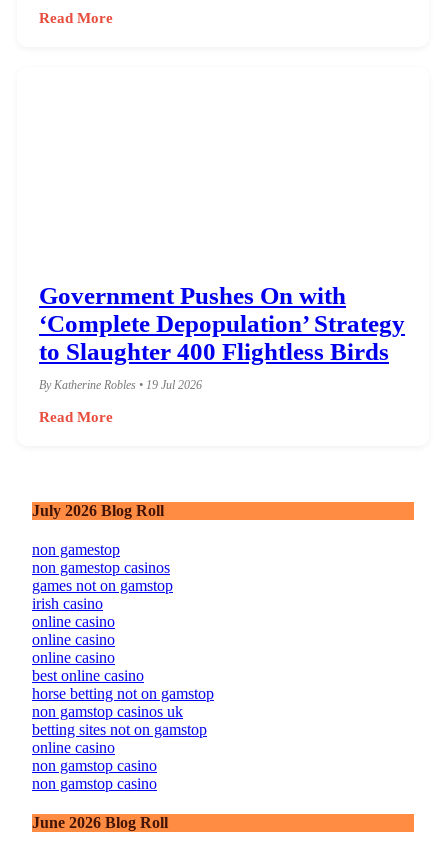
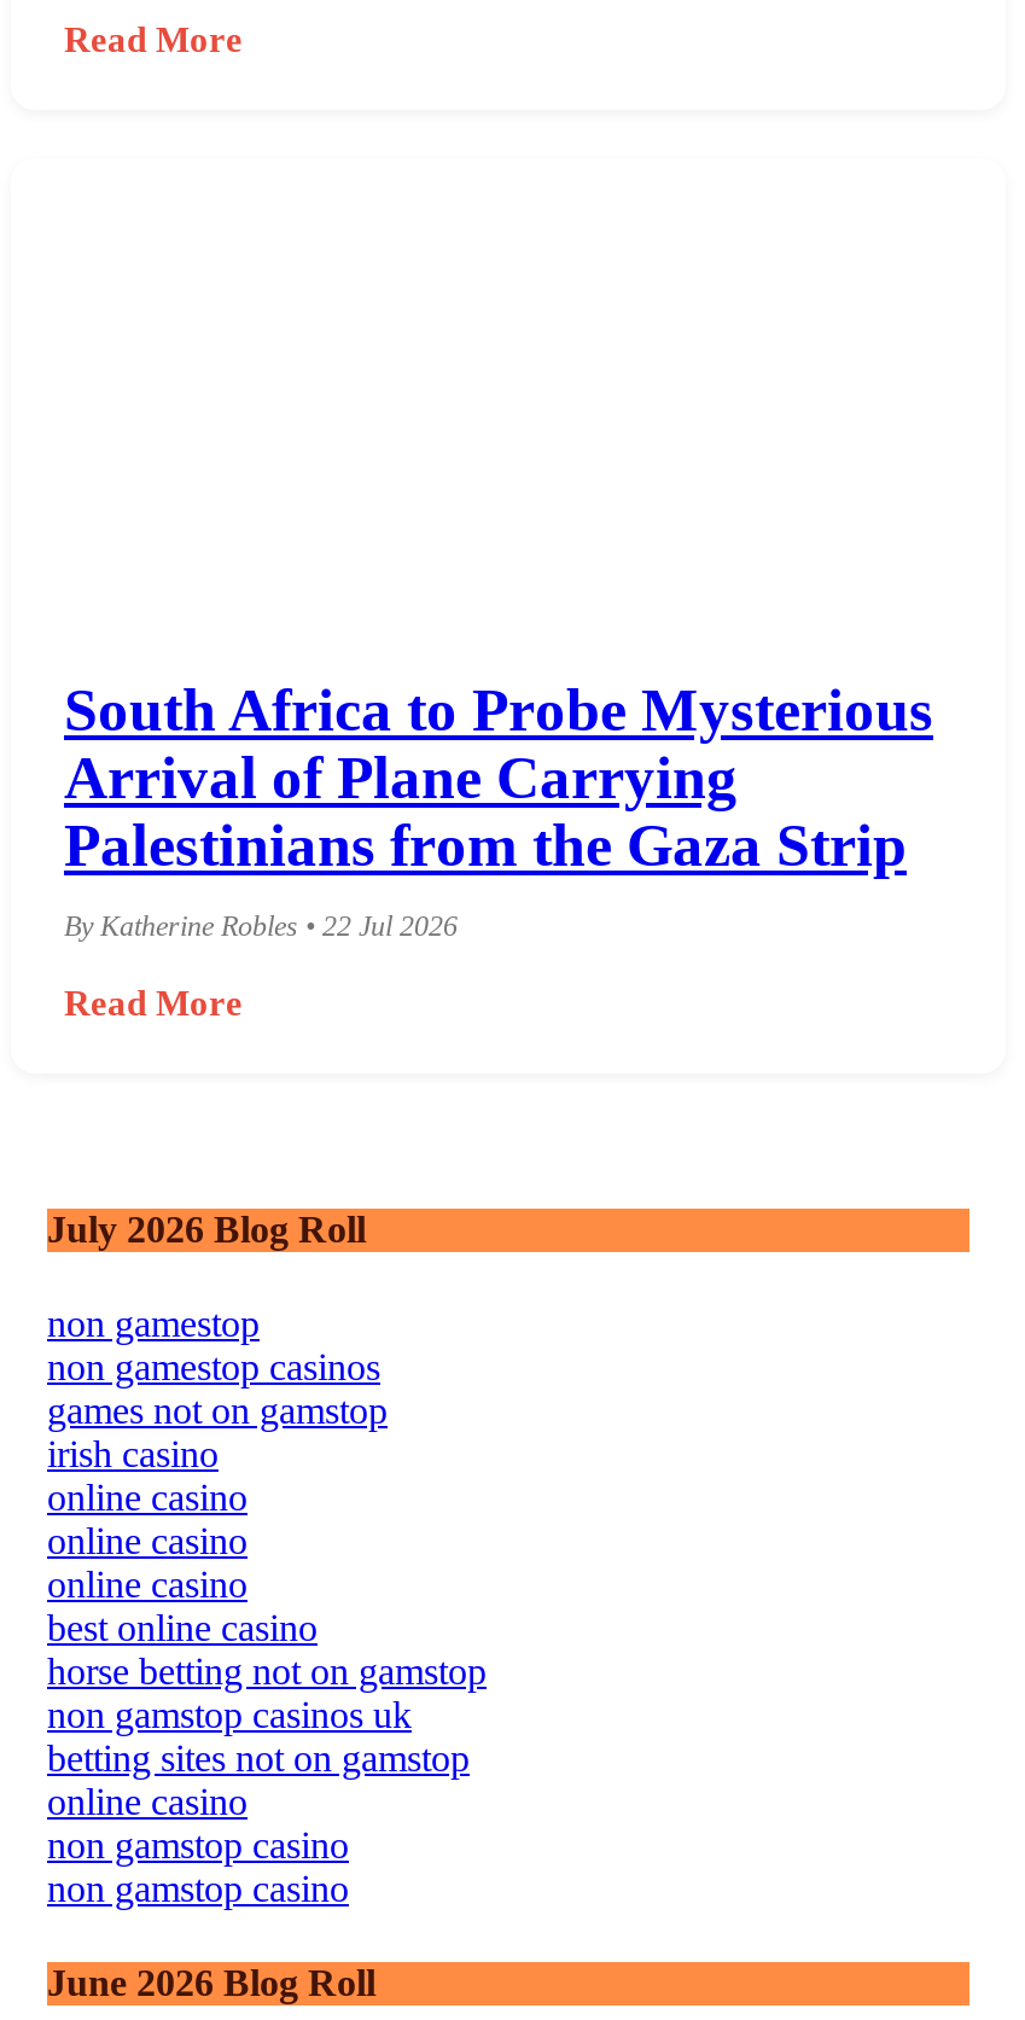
[39,282,405,365] Government Pushes On with | ‘Complete Depopulation’ Strategy | to Slaughter 400 Flightless Birds -> [64,677,933,878] South Africa to Probe Mysterious | Arrival of Plane Carrying | Palestinians from the Gaza Strip
[39,378,202,392] By Katherine Robles • 19 Jul 2026 -> [64,909,458,943] By Katherine Robles • 22 Jul 2026

